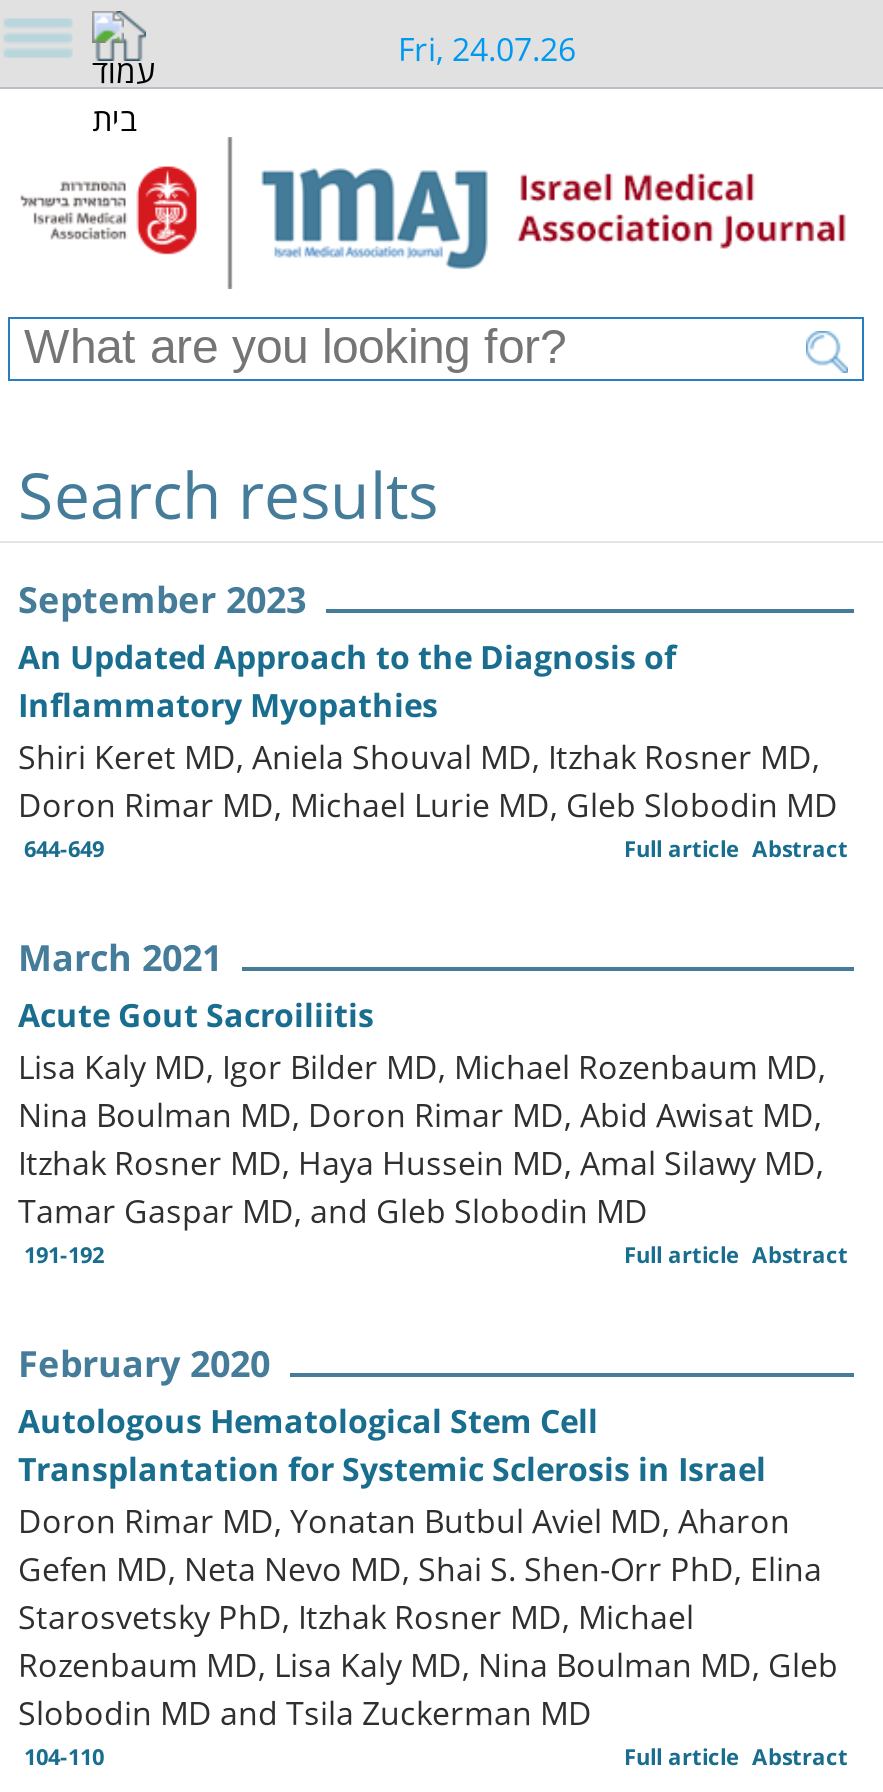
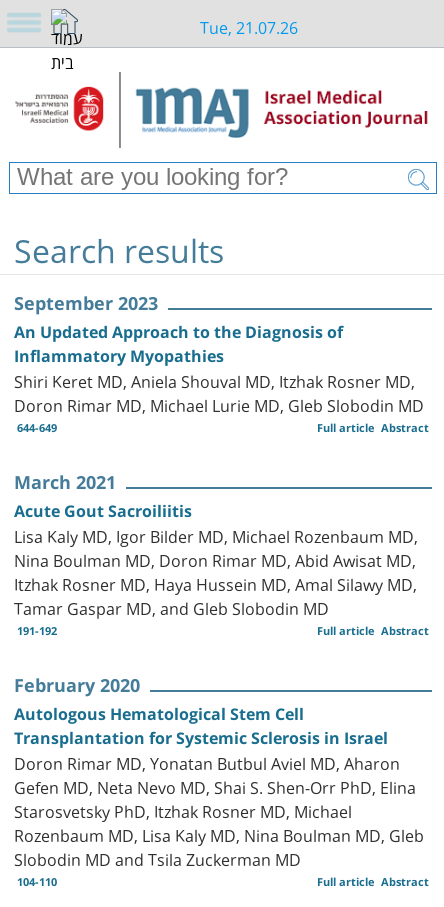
[398,11,576,77] Fri, 24.07.26 -> [199,9,297,42] Tue, 21.07.26

